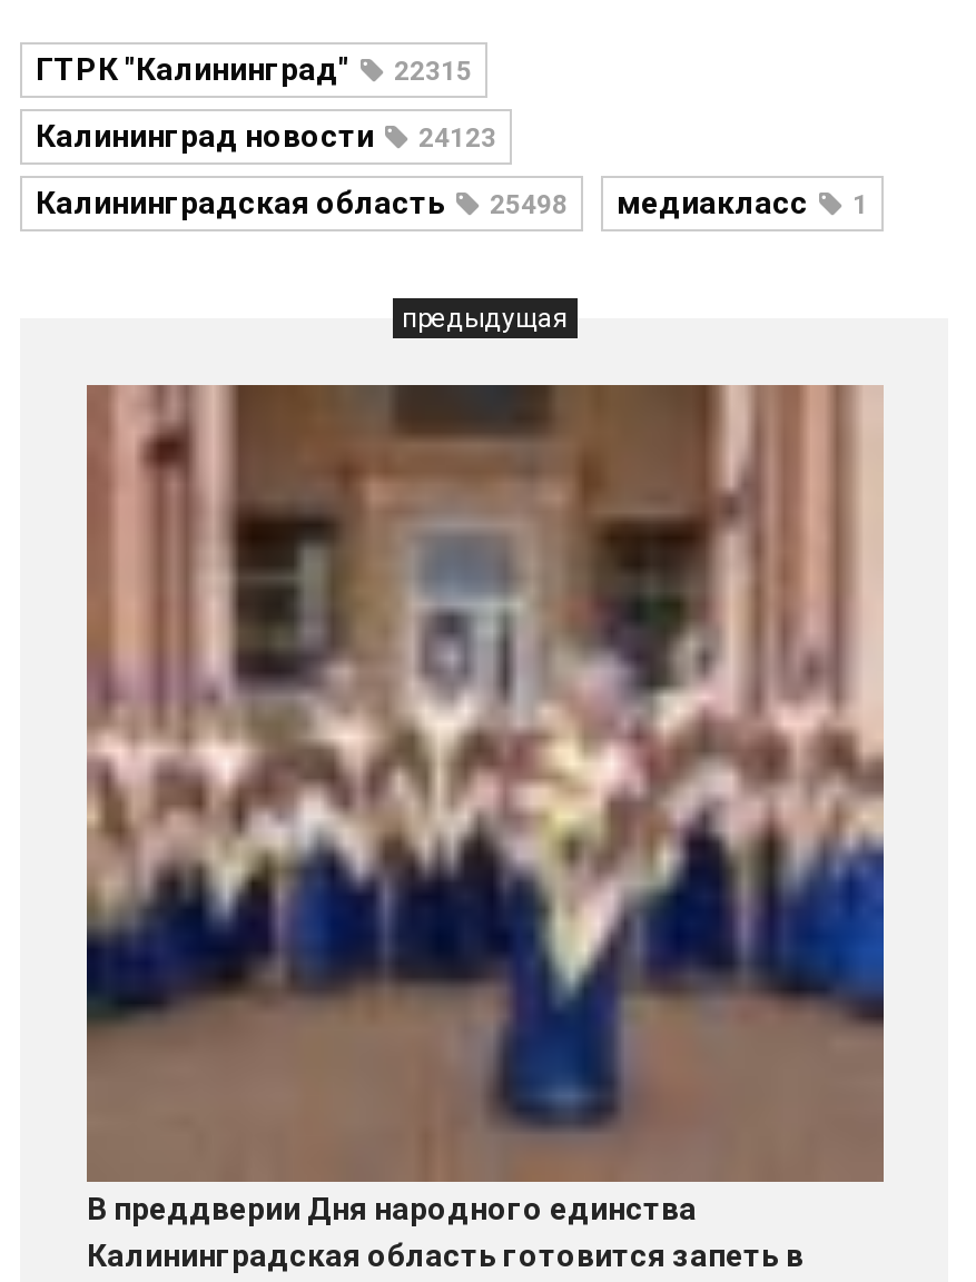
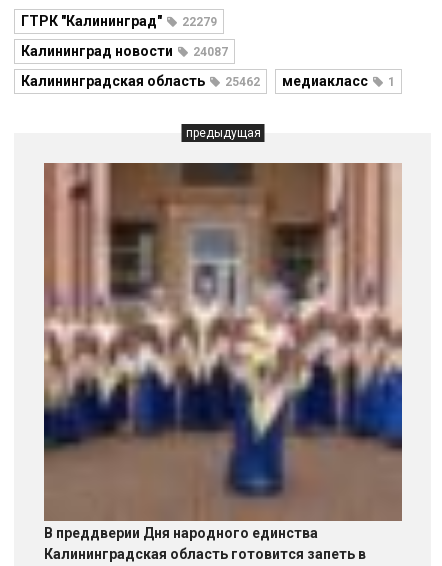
[36,52,472,88] ГТРК "Калининград" 22315 -> [21,13,217,29] ГТРК "Калининград" 22279
[36,119,496,154] Калининград новости 24123 -> [21,43,228,59] Калининград новости 24087
[36,186,868,221] Калининградская область 25498 медиакласс 1 -> [21,73,395,89] Калининградская область 25462 медиакласс 1

